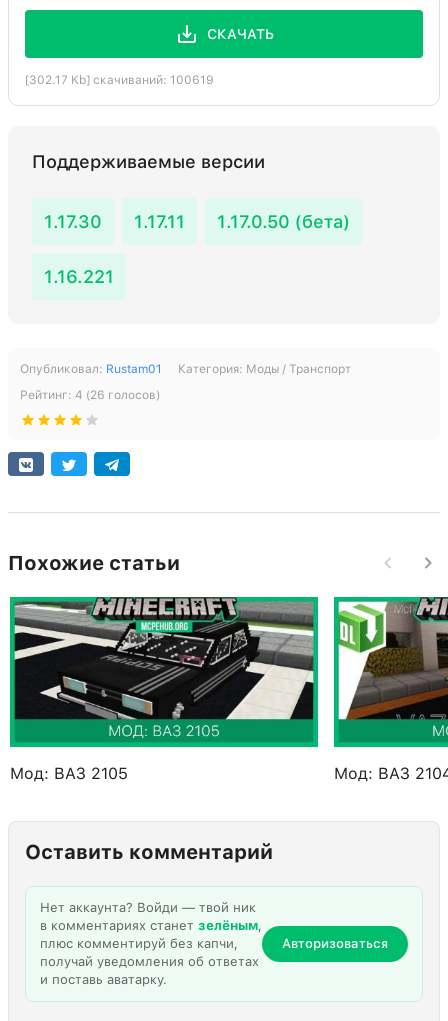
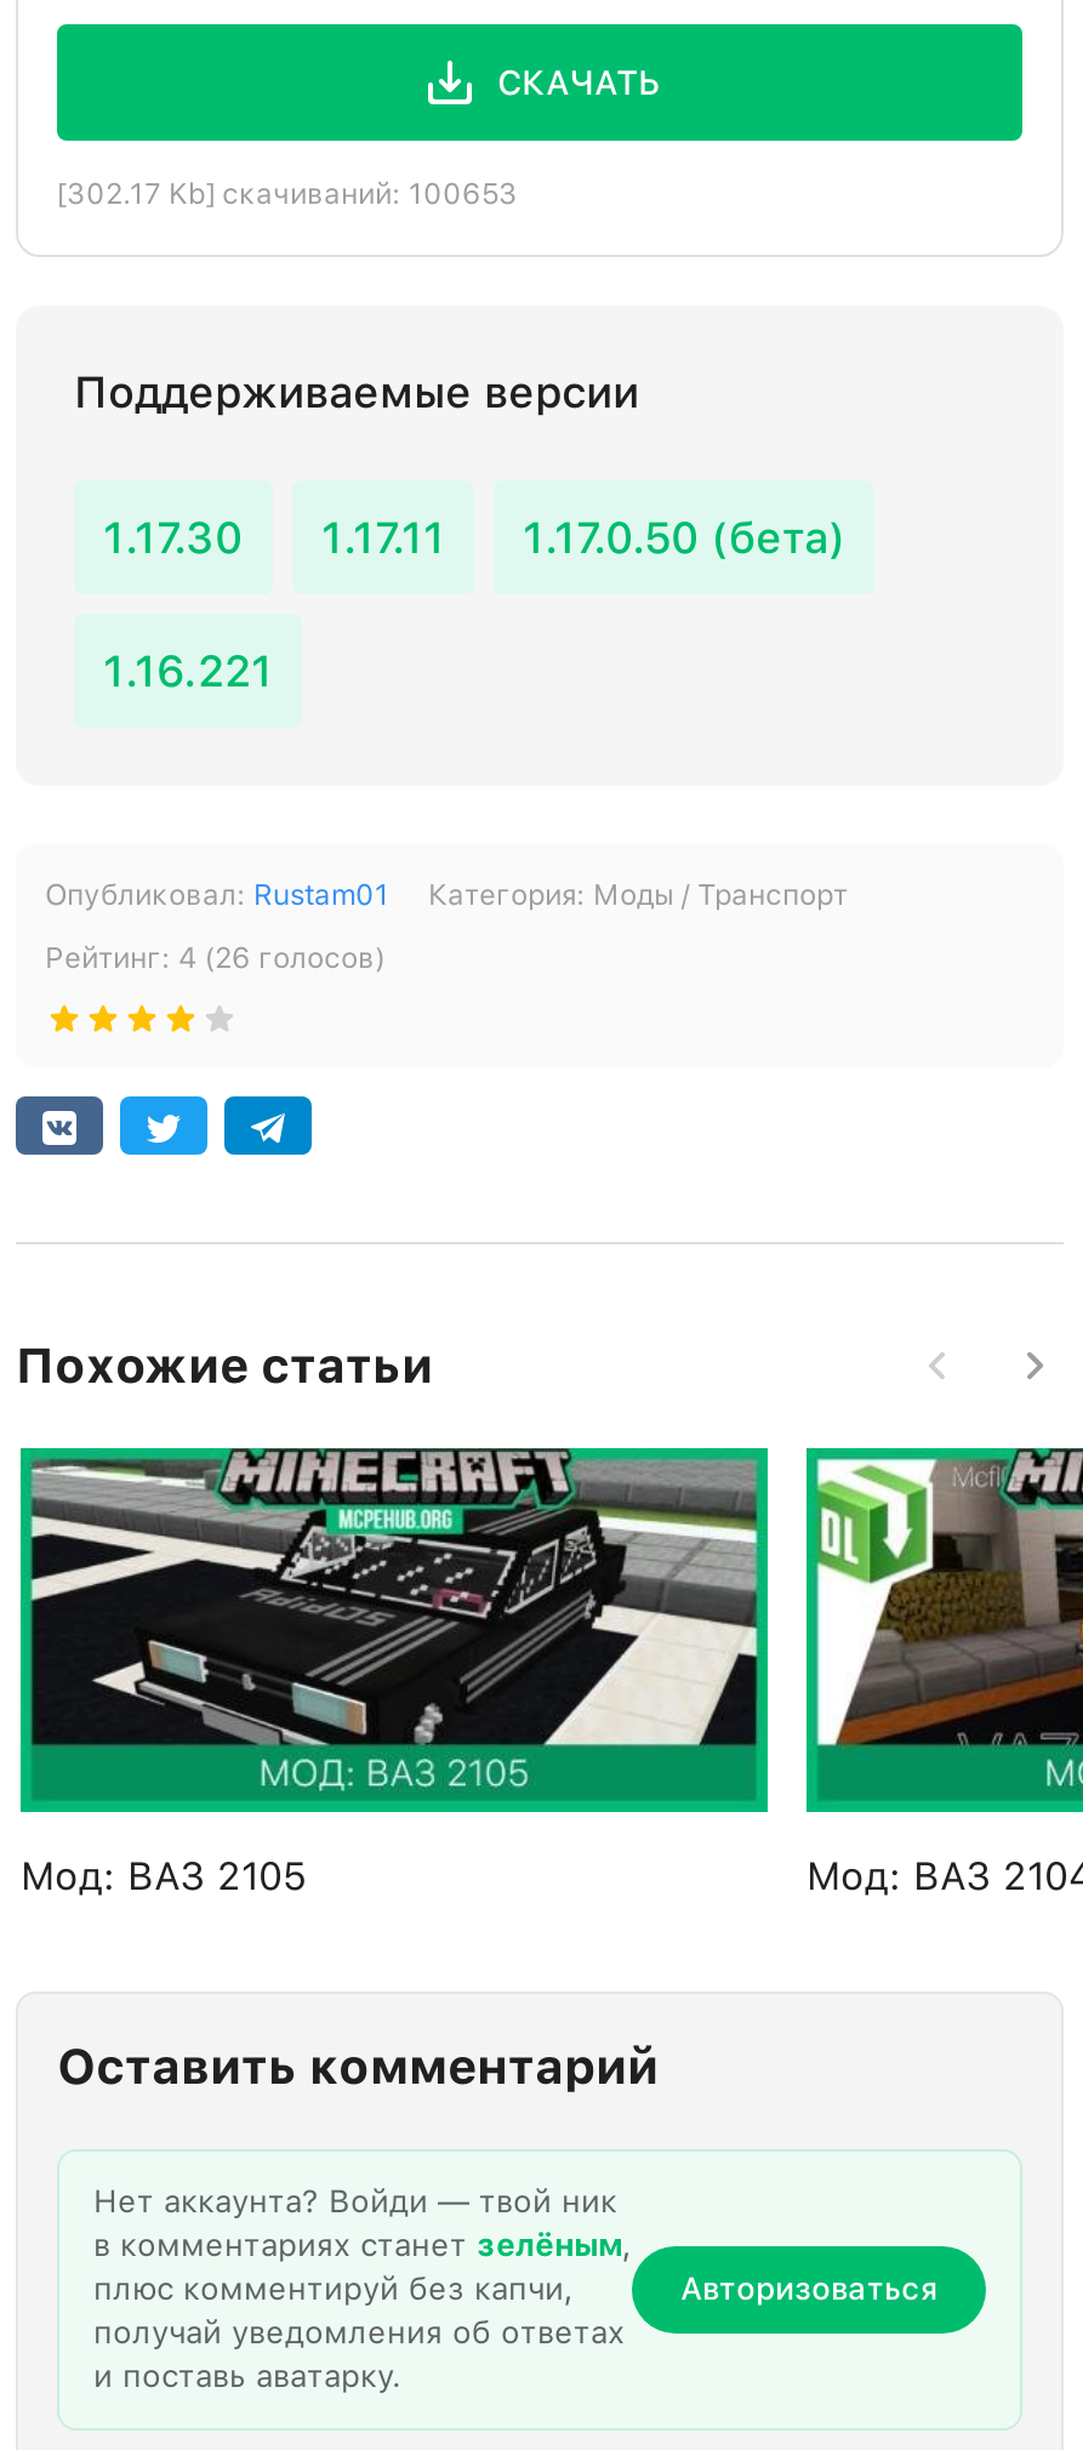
[25,73,214,87] [302.17 Kb] скачиваний: 100619 -> [57,176,518,210] [302.17 Kb] скачиваний: 100653

